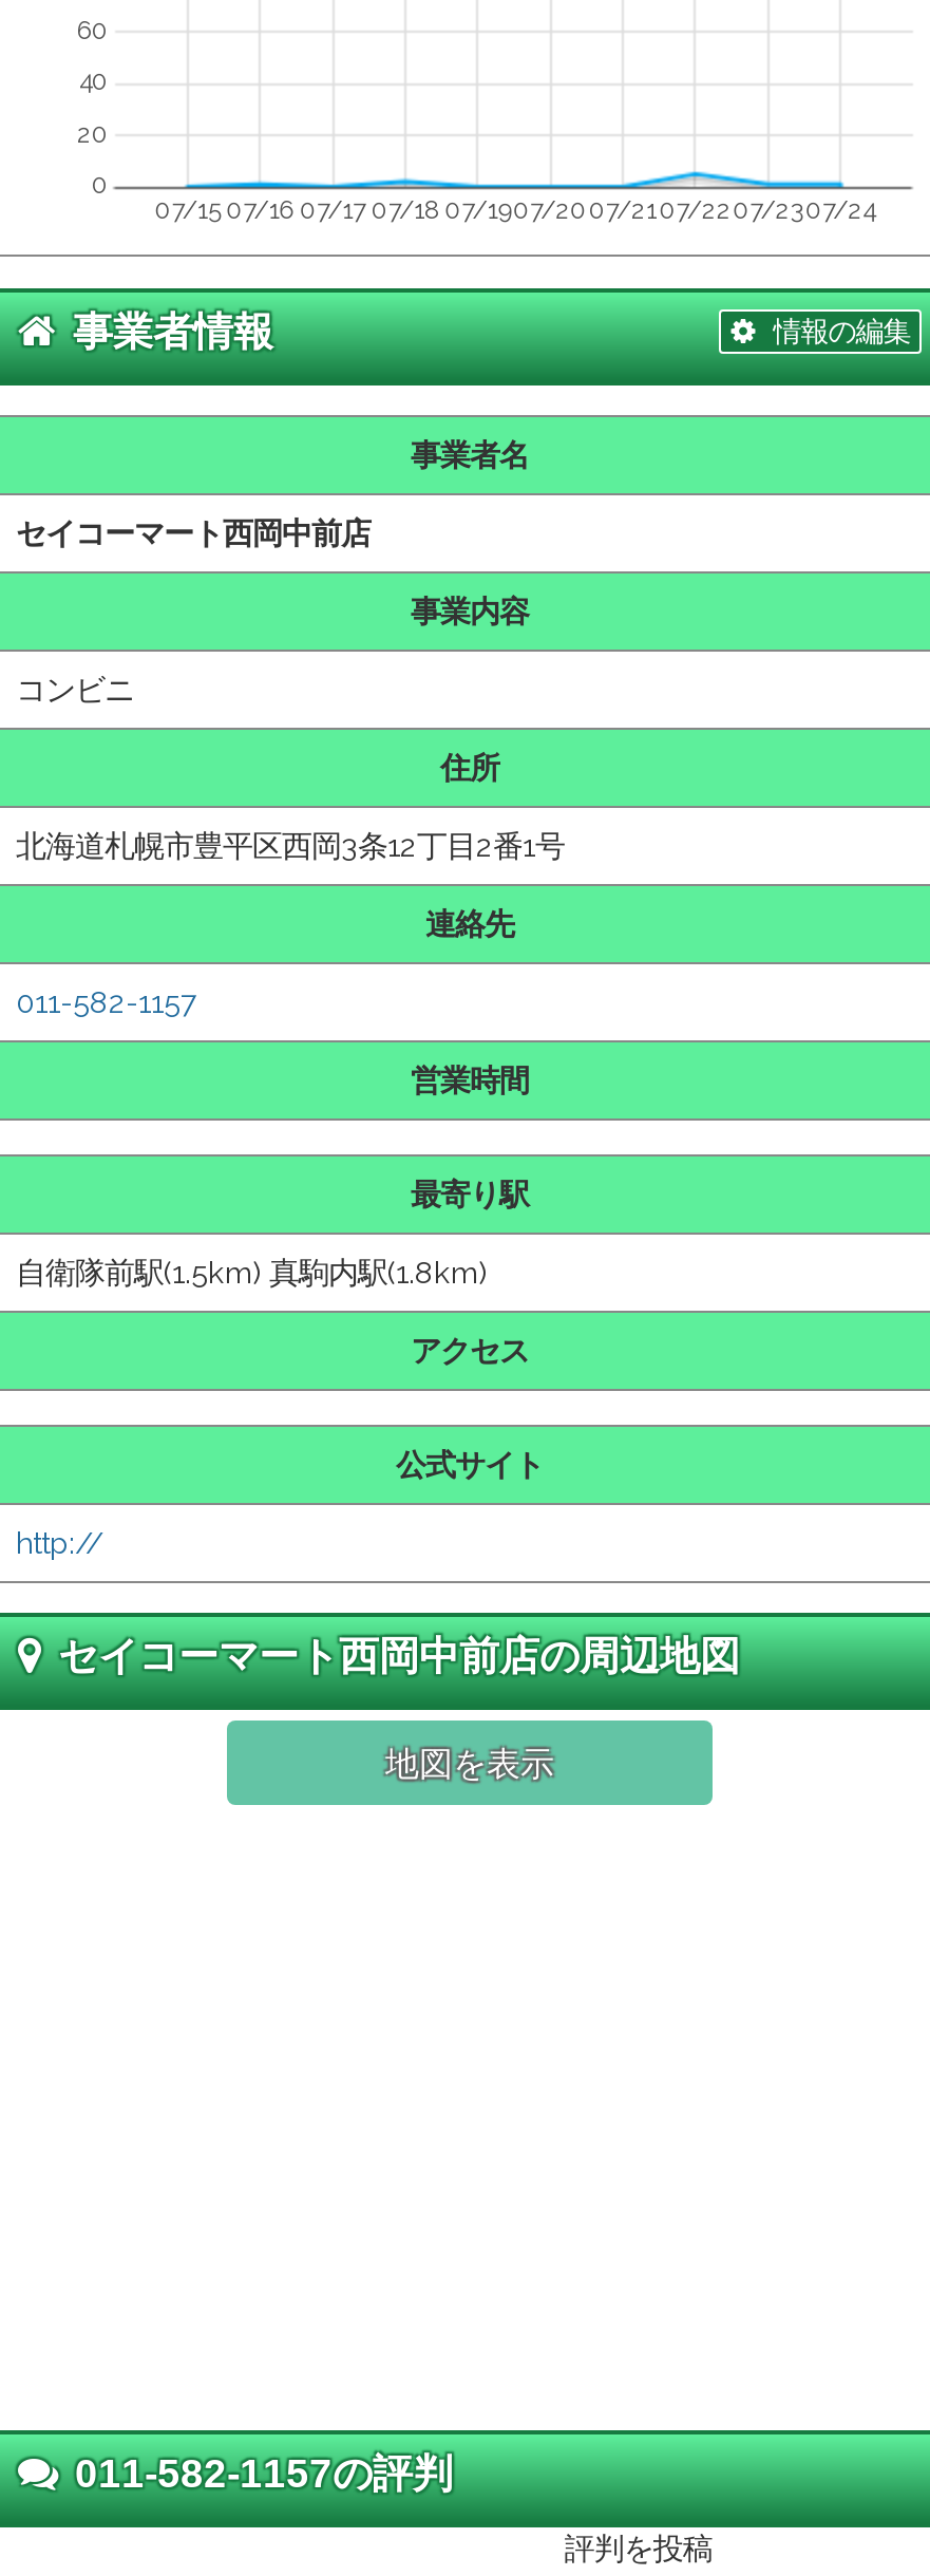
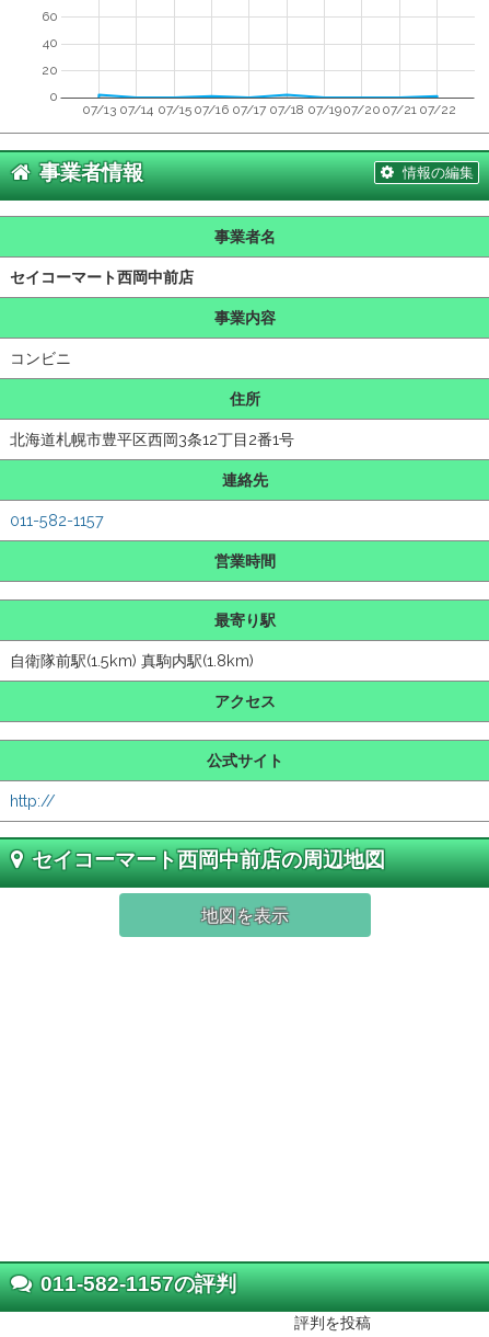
[155,195,875,224] 07/15 07/16 07/17 07/18 07/19 07/20 07/21 07/22 07/23 07/24 -> [82,101,456,117] 07/13 07/14 07/15 07/16 07/17 07/18 07/19 07/20 07/21 07/22

